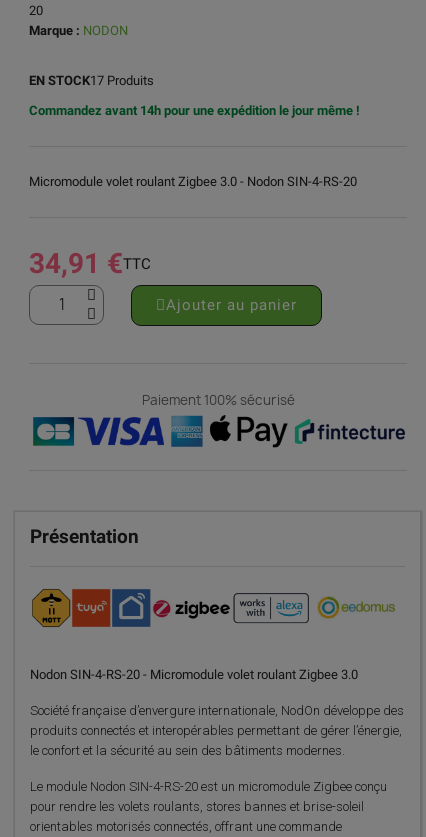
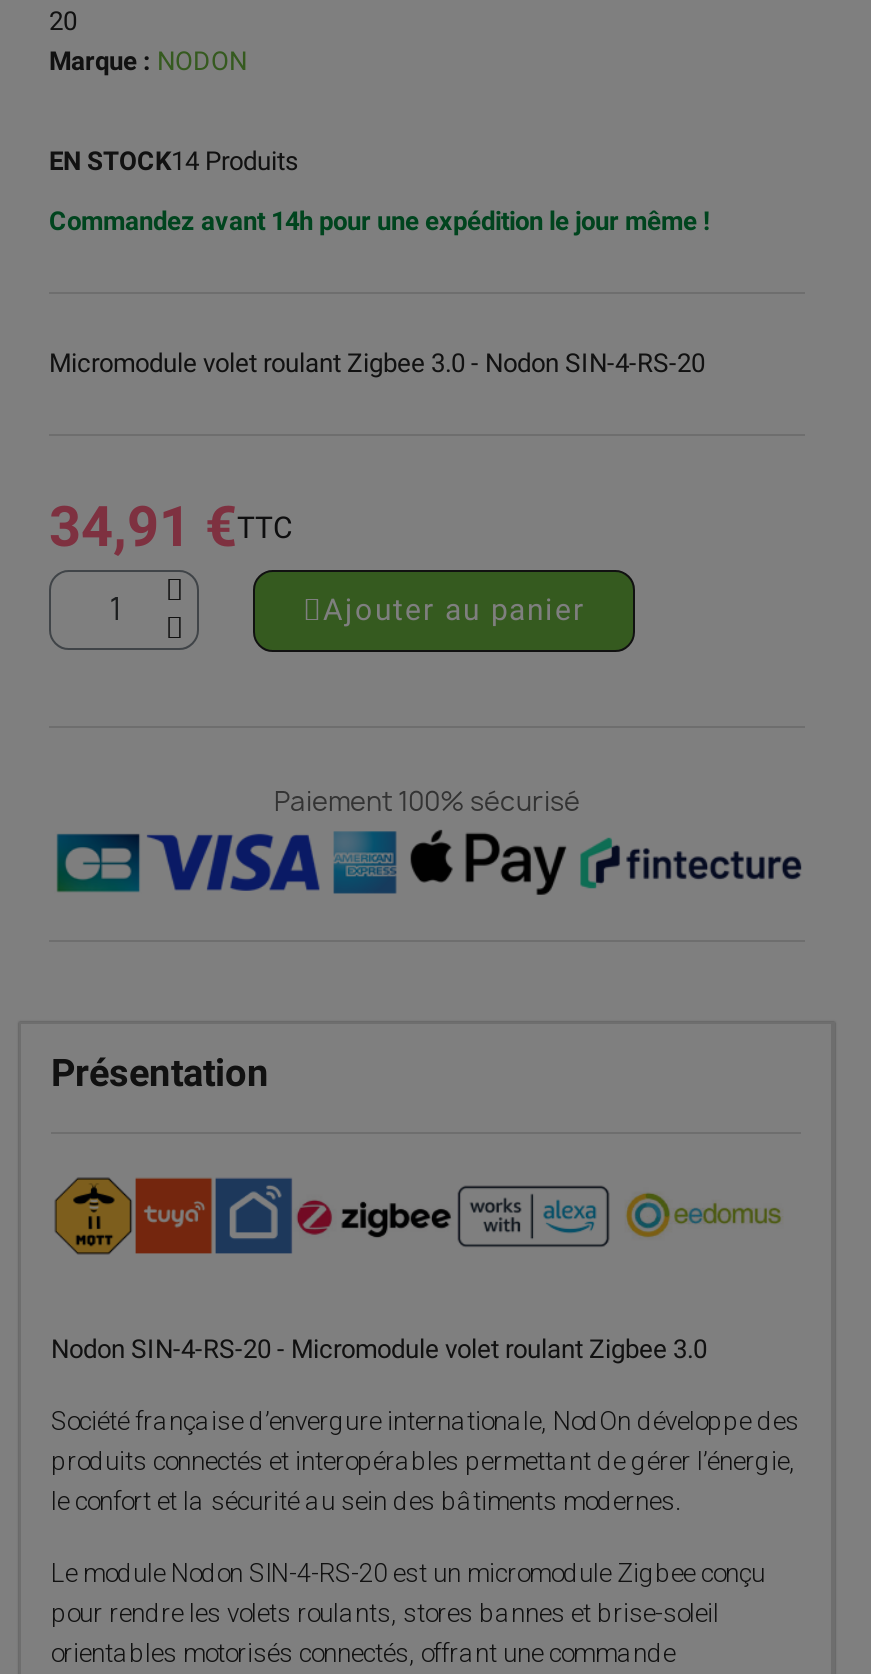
[29,73,154,88] EN STOCK17 Produits -> [49,146,299,176] EN STOCK14 Produits

